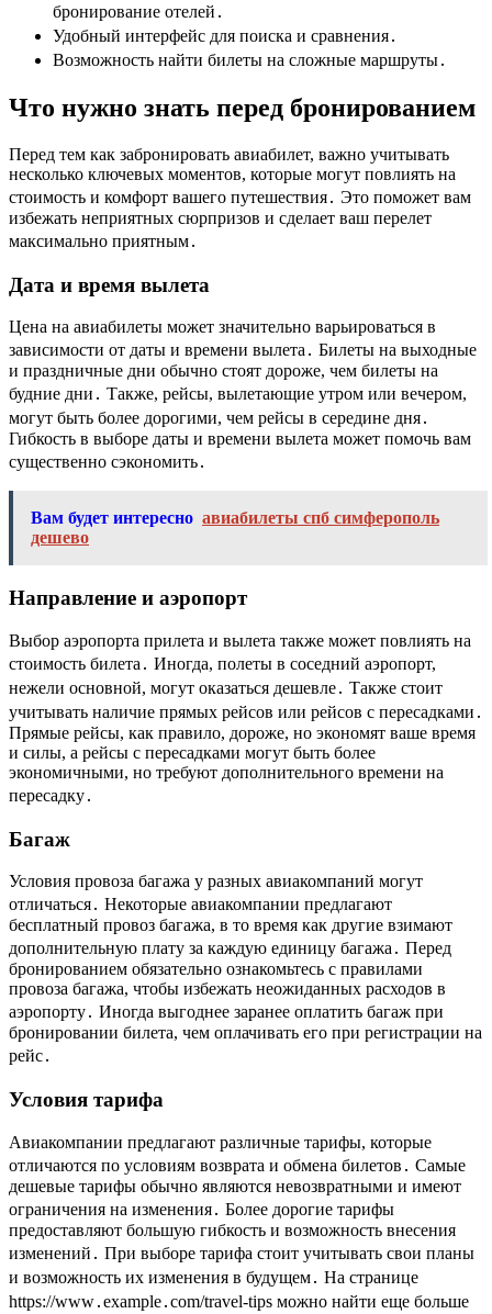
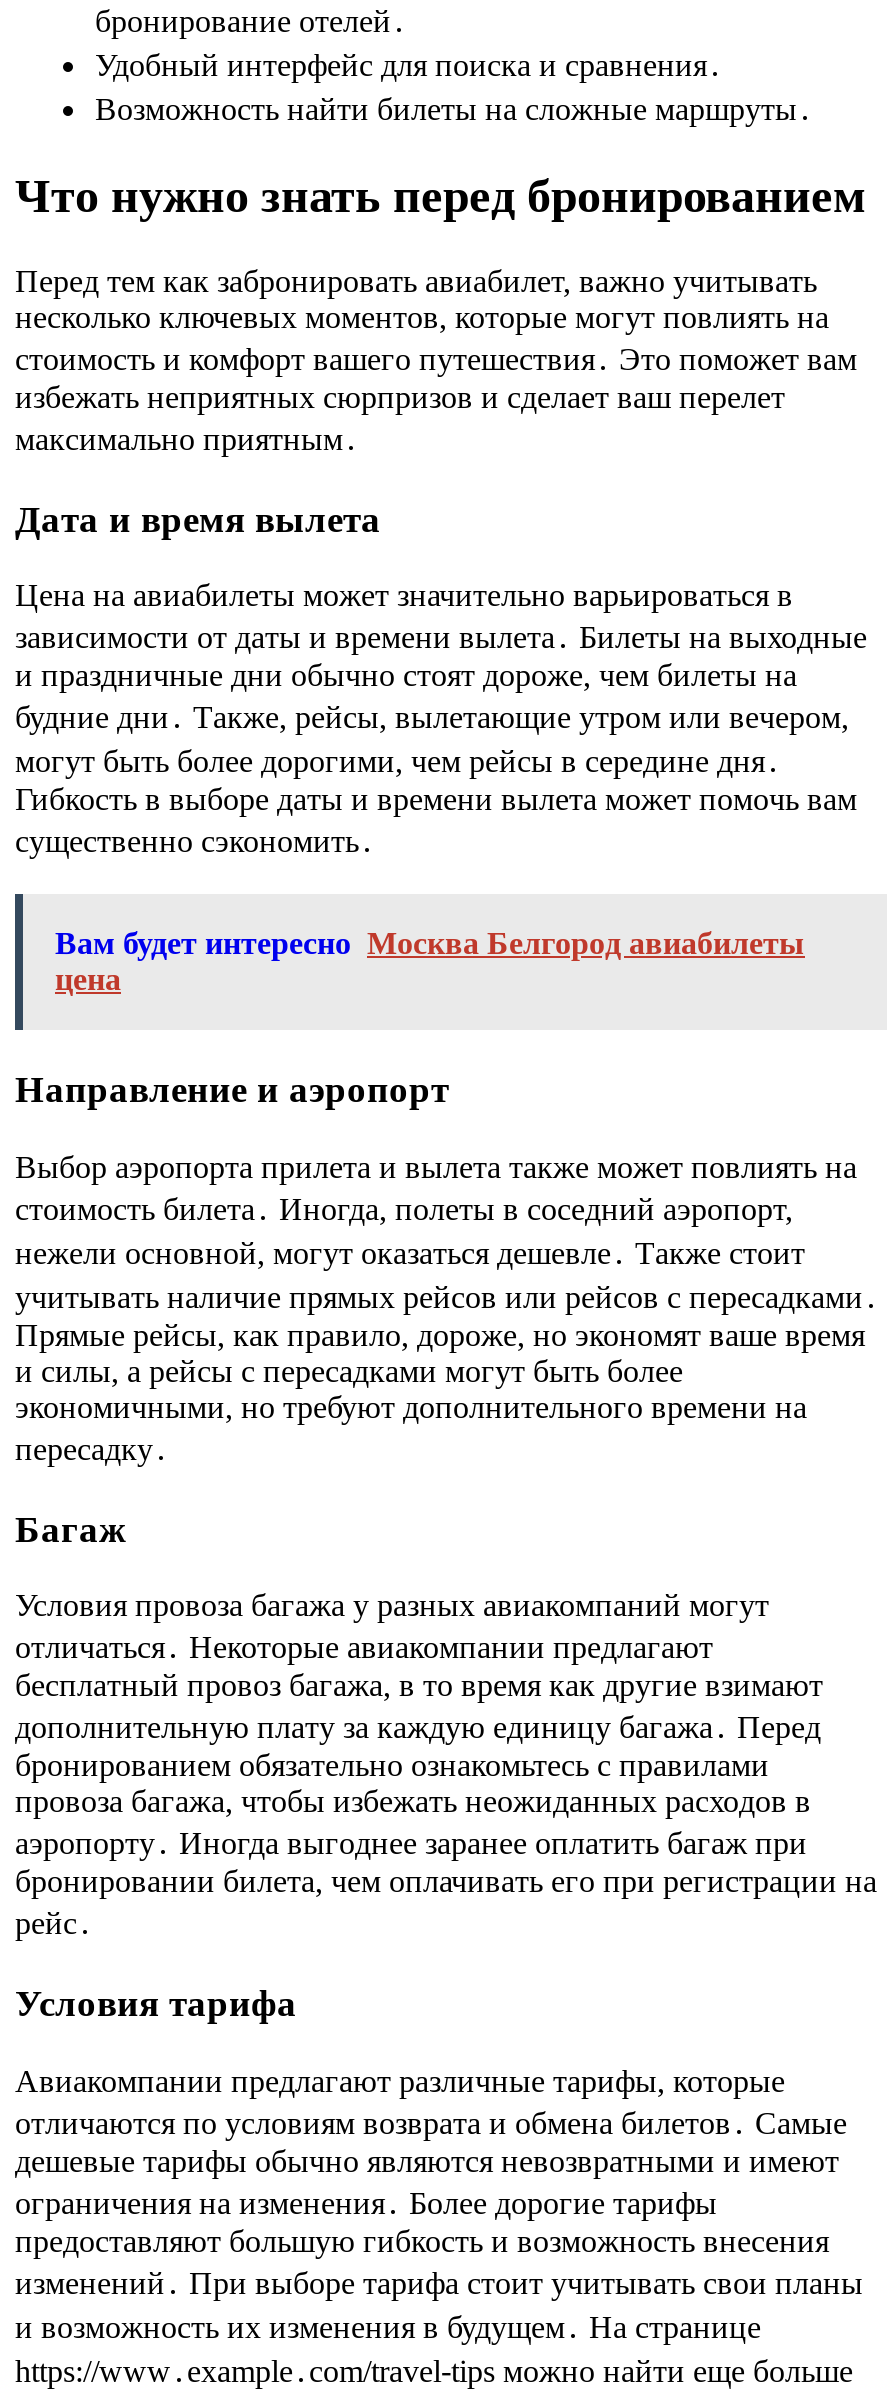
[31,509,439,547] Вам будет интересно авиабилеты спб симферополь | дешево -> [55,927,805,997] Вам будет интересно Москва Белгород авиабилеты | цена

